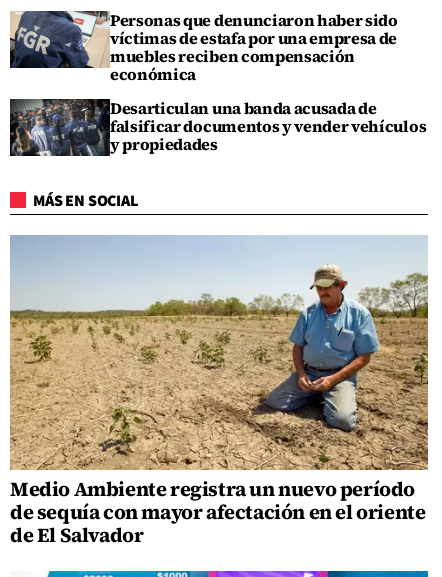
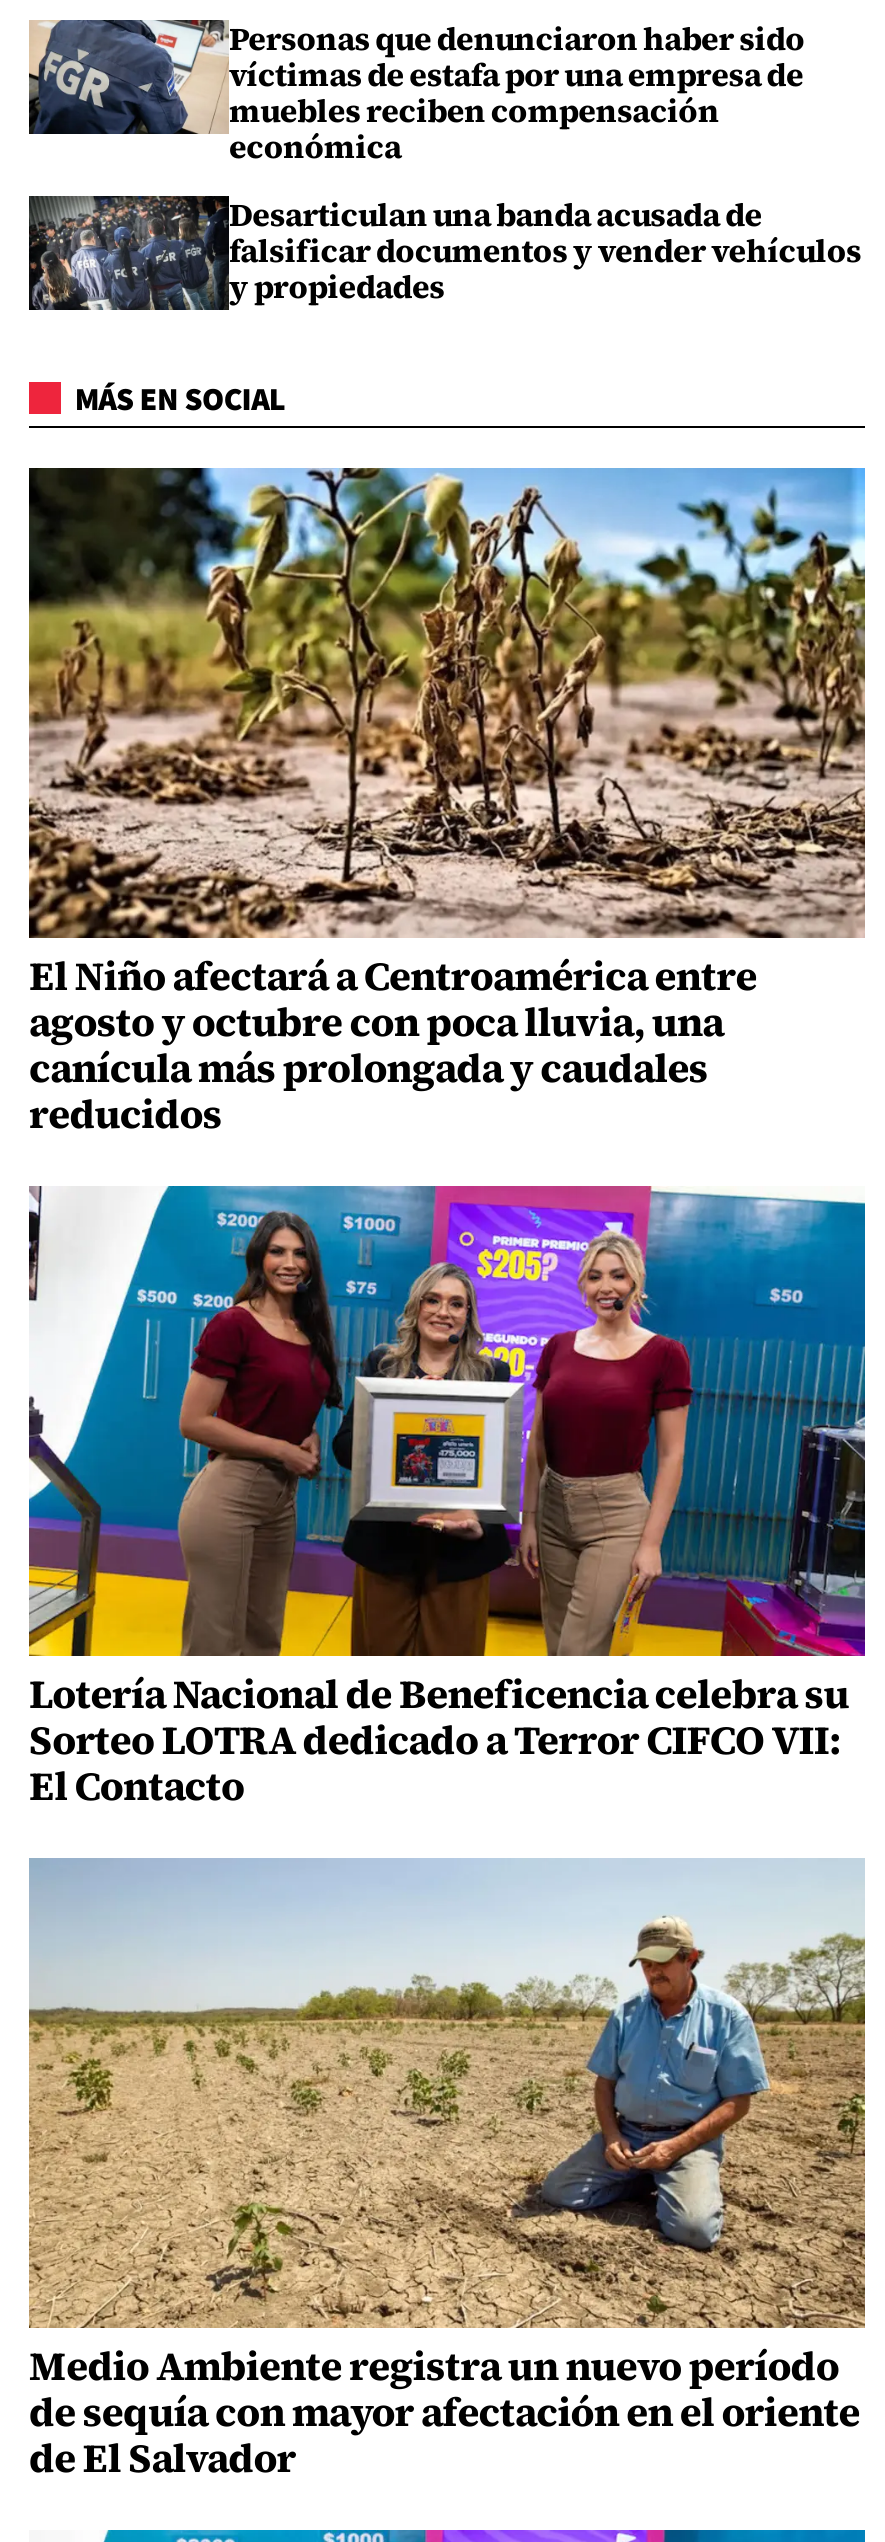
none -> [27,466,865,1141] [image] | El Niño afectará a Centroamérica entre | agosto y octubre con poca lluvia, una | canícula más prolongada y caudales | reducidos
none -> [27,1184,867,1814] [image] | Lotería Nacional de Beneficencia celebra su | Sorteo LOTRA dedicado a Terror CIFCO VII: | El Contacto

